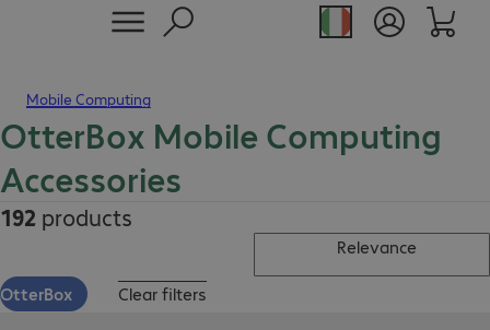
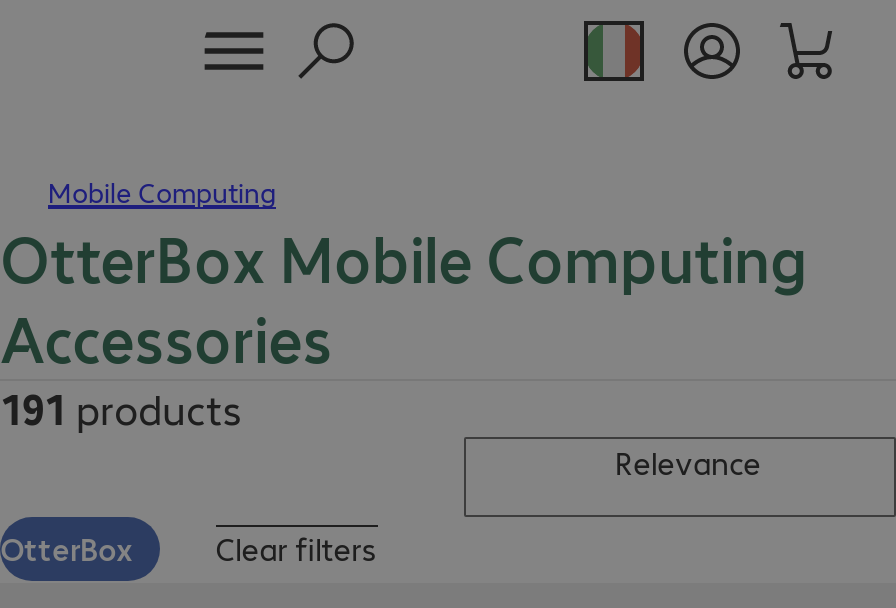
[0,202,132,232] 192 products -> [0,381,242,435] 191 products

